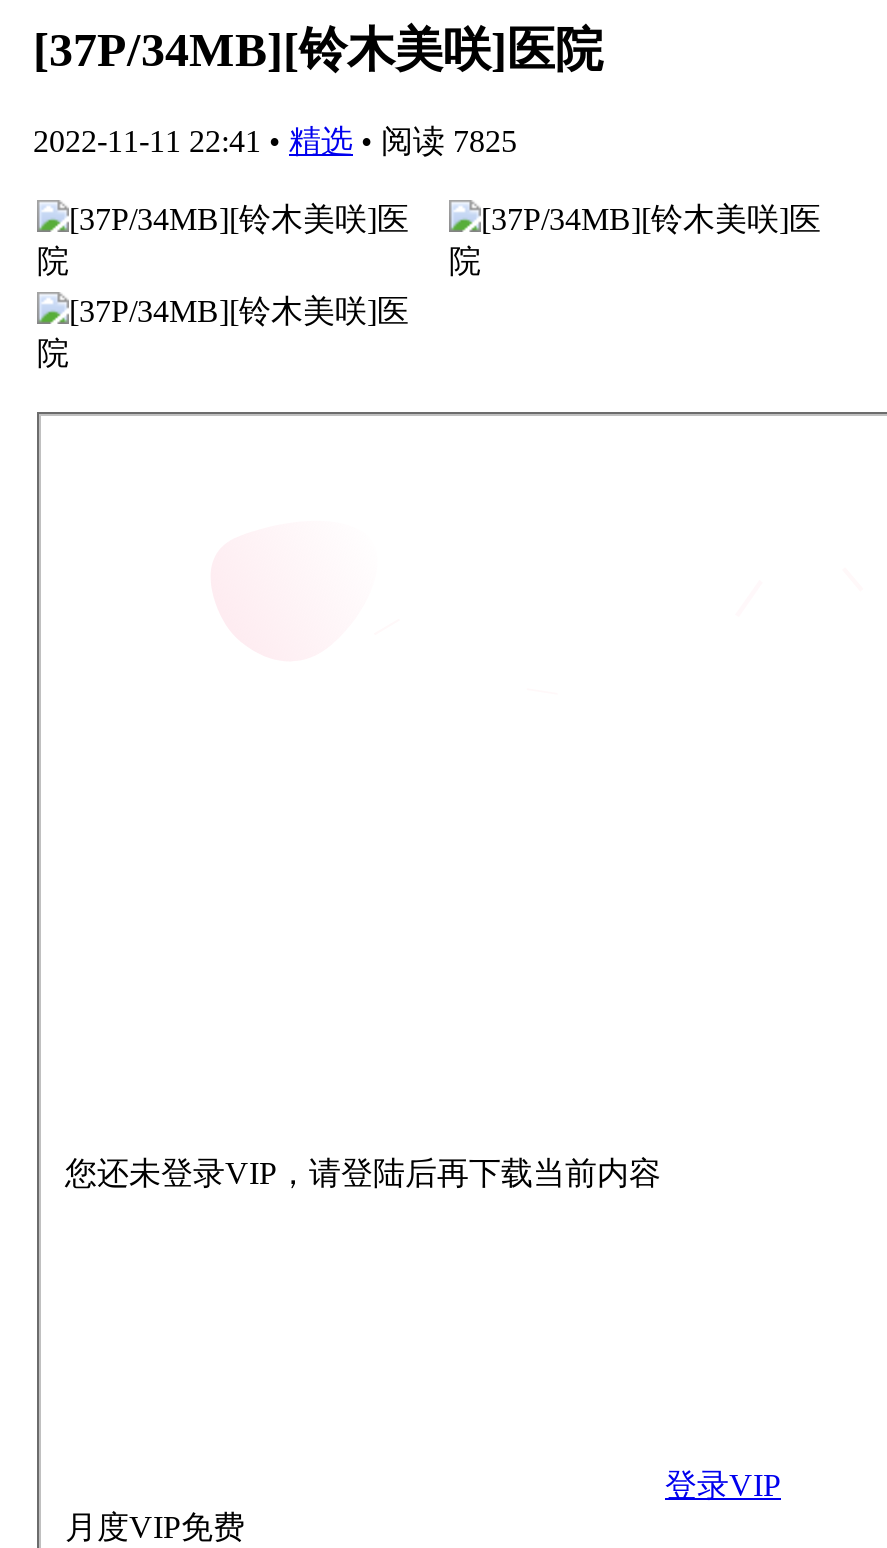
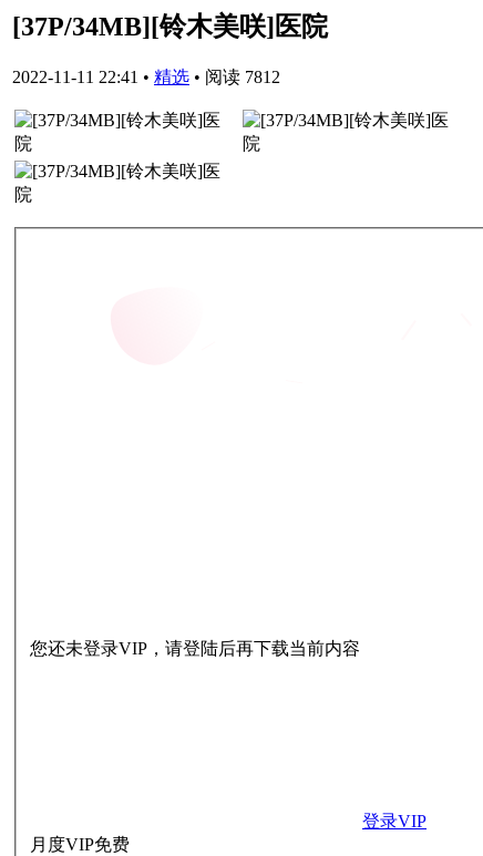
[33,124,517,158] 2022-11-11 22:41 • 精选 • 阅读 7825 -> [12,67,280,86] 2022-11-11 22:41 • 精选 • 阅读 7812

